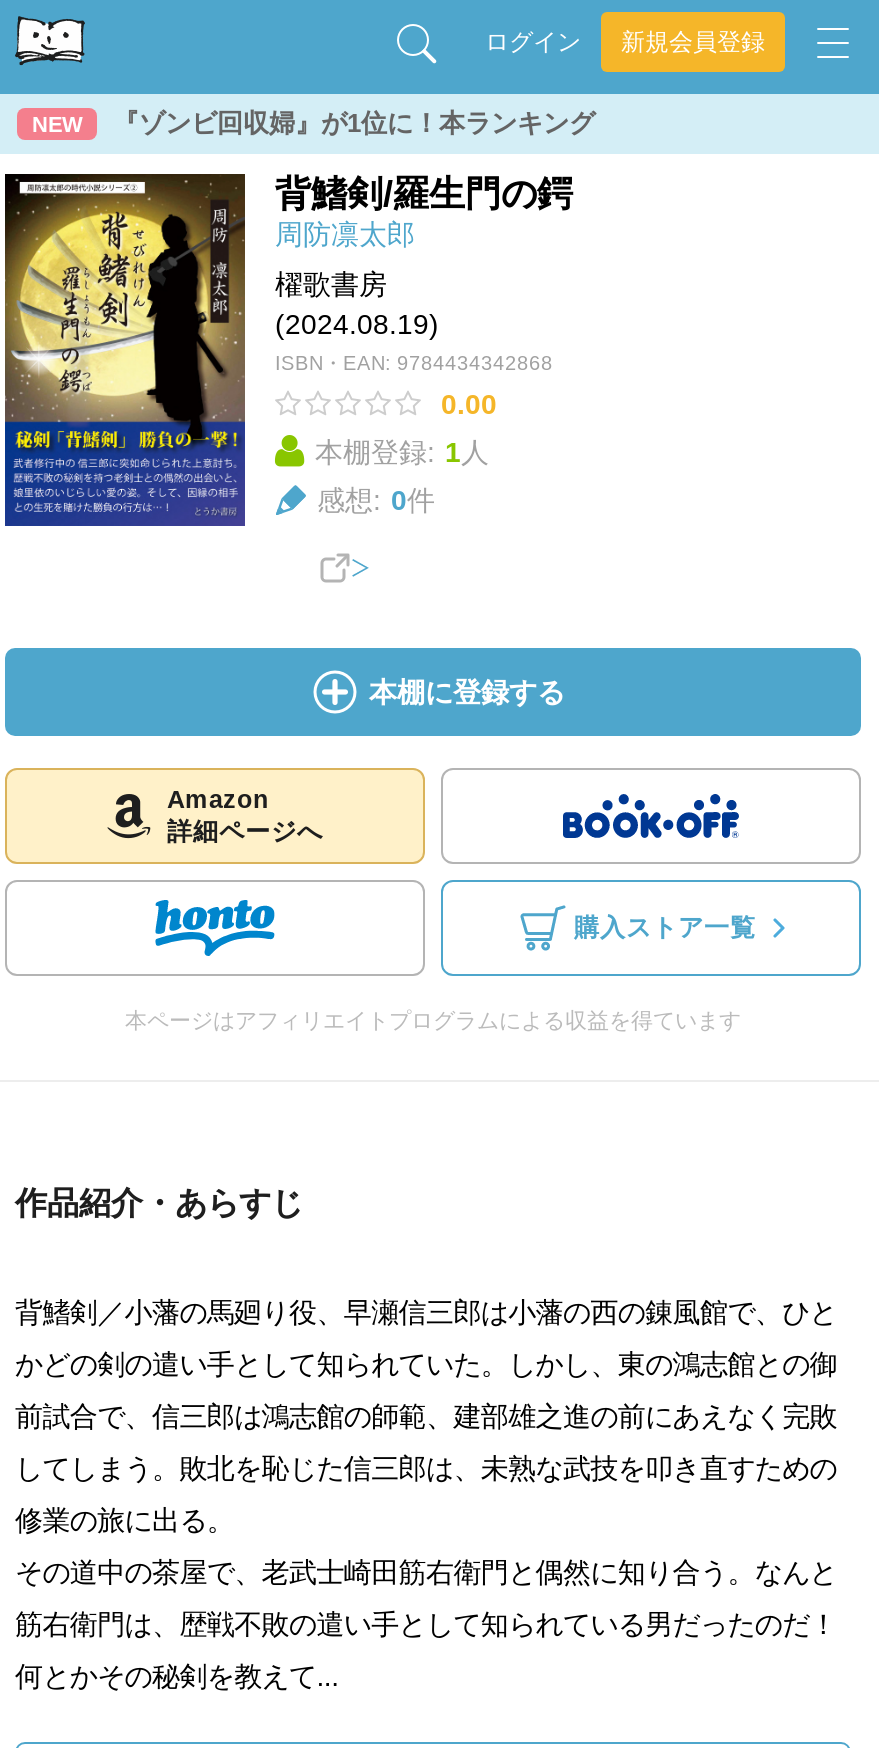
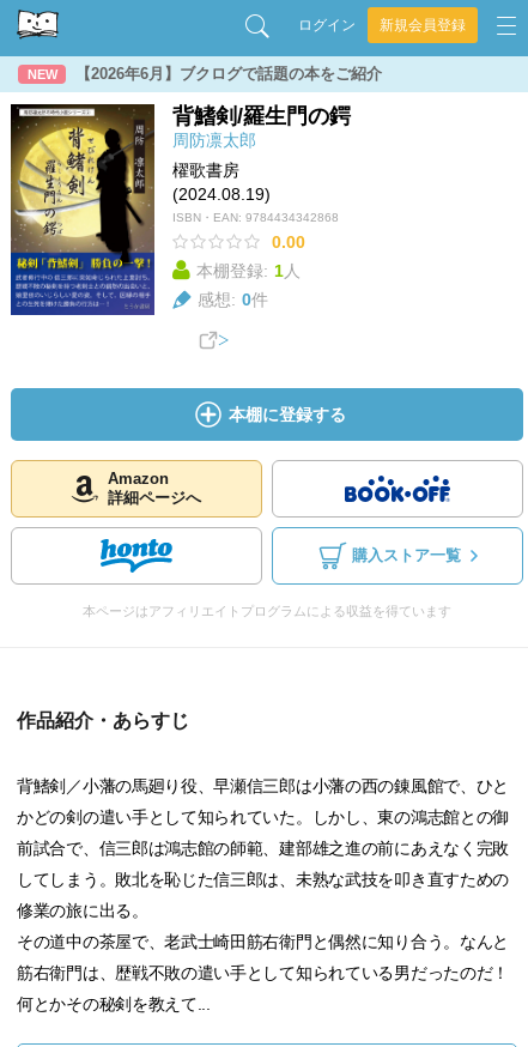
[113,108,595,138] 『ゾンビ回収婦』が1位に！本ランキング -> [75,65,382,83] 【2026年6月】ブクログで話題の本をご紹介

